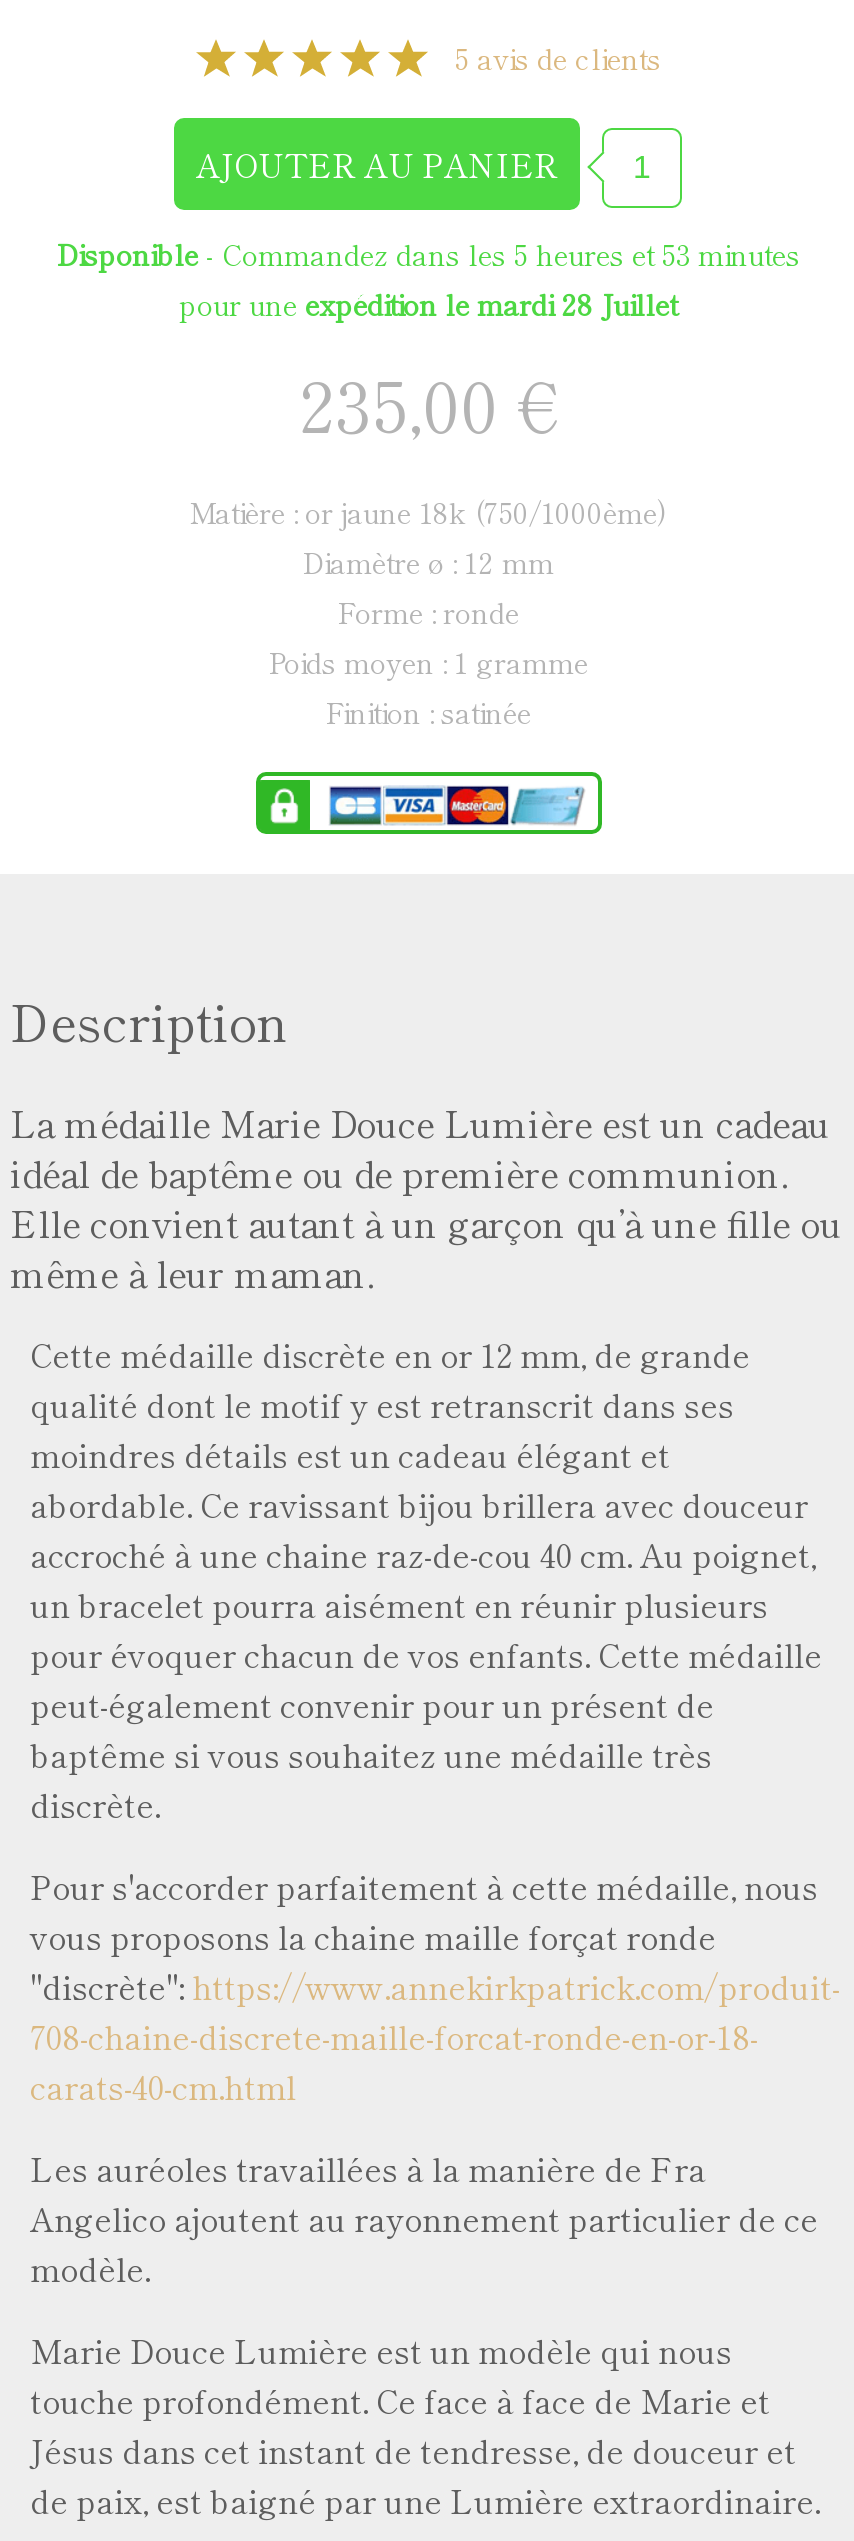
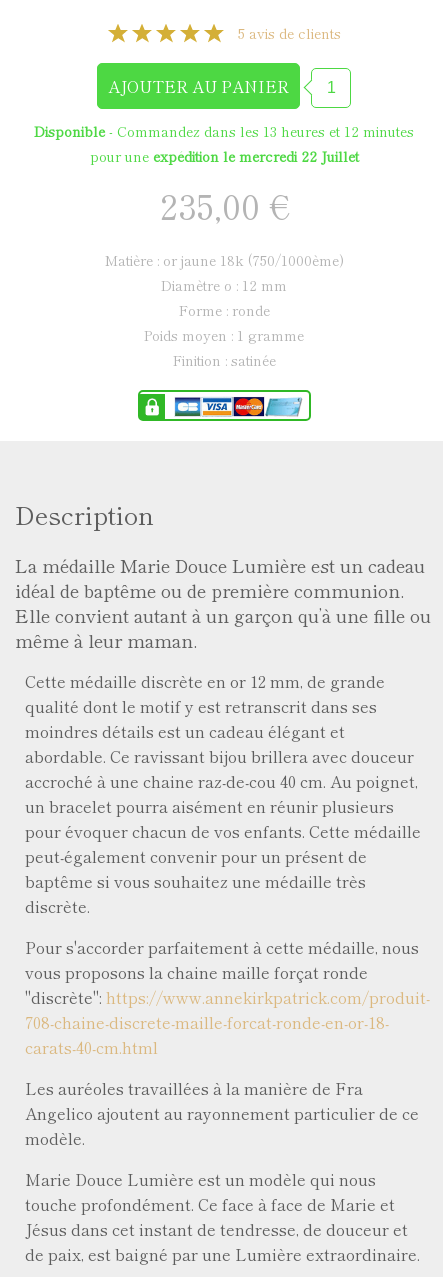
[56,233,800,273] Disponible - Commandez dans les 5 heures et 53 minutes -> [34,121,414,141] Disponible - Commandez dans les 13 heures et 12 minutes
[179,283,677,323] pour une expédition le mardi 28 Juillet -> [89,146,358,166] pour une expédition le mercredi 22 Juillet

